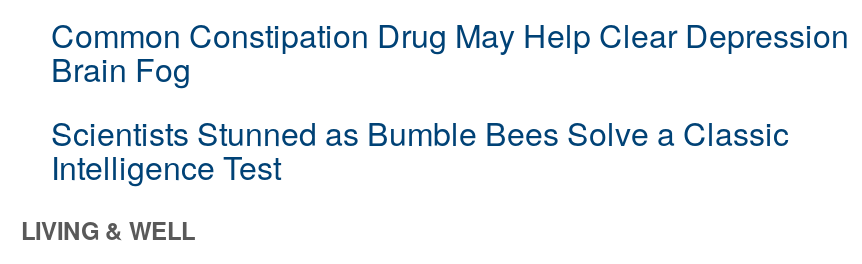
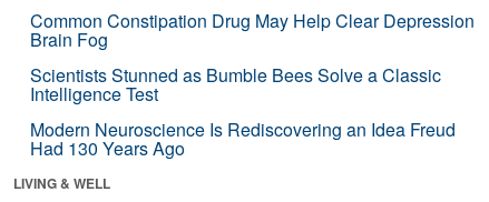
none -> [30,116,456,161] Modern Neuroscience Is Rediscovering an Idea Freud | Had 130 Years Ago

